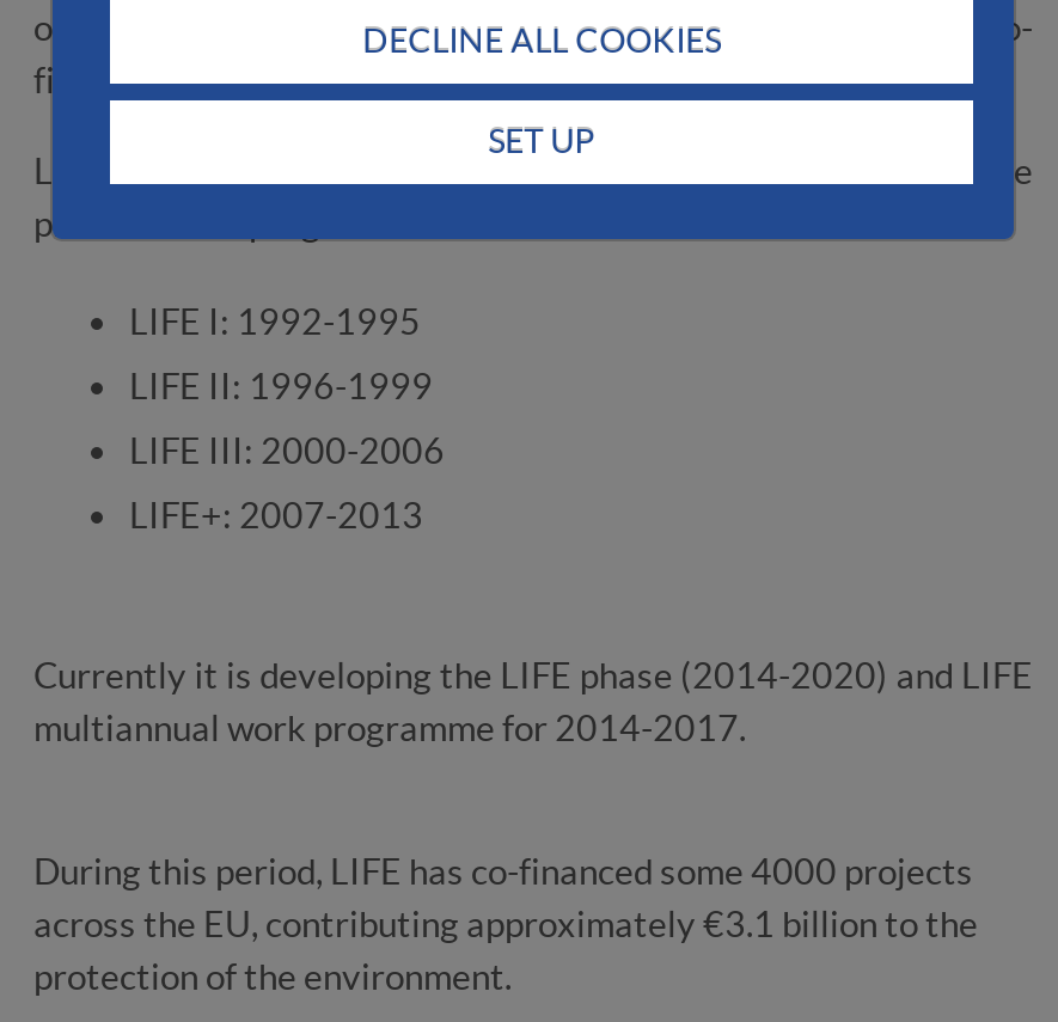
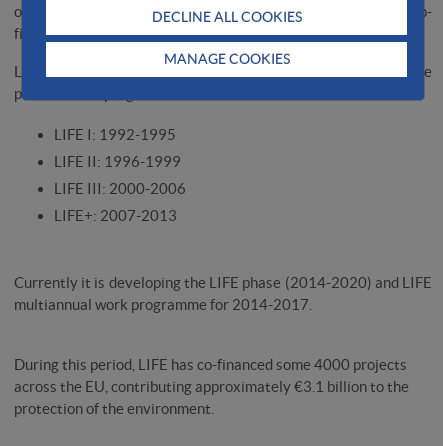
[488,121,596,160] SET UP -> [164,51,290,67] MANAGE COOKIES

